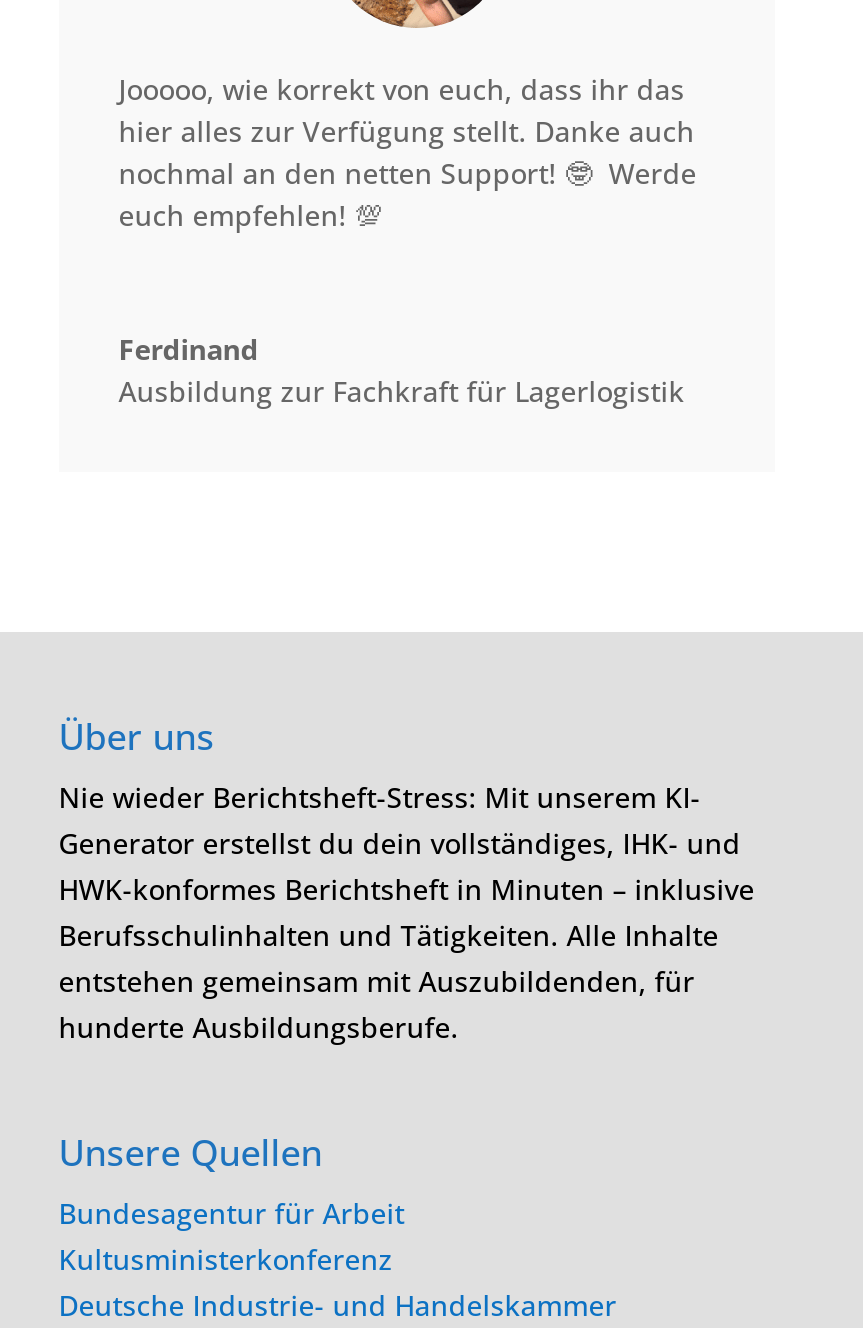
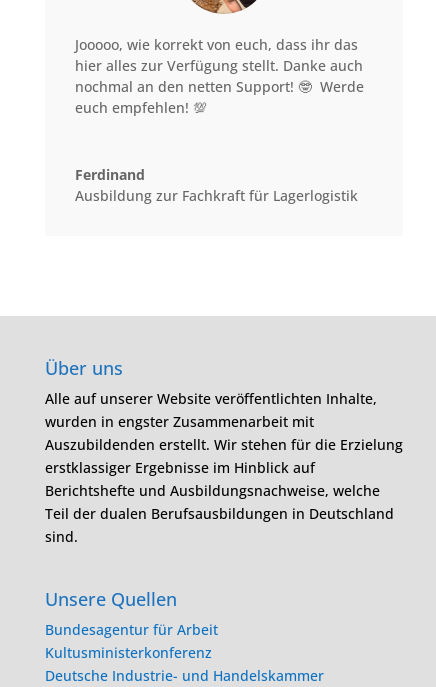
[59,779,755,1047] Nie wieder Berichtsheft-Stress: Mit unserem KI- | Generator erstellst du dein vollständiges, IHK- und | HWK-konformes Berichtsheft in Minuten – inklusive | Berufsschulinhalten und Tätigkeiten. Alle Inhalte | entstehen gemeinsam mit Auszubildenden, für | hunderte Ausbildungsberufe. -> [45,389,403,546] Alle auf unserer Website veröffentlichten Inhalte, | wurden in engster Zusammenarbeit mit | Auszubildenden erstellt. Wir stehen für die Erzielung | erstklassiger Ergebnisse im Hinblick auf | Berichtshefte und Ausbildungsnachweise, welche | Teil der dualen Berufsausbildungen in Deutschland | sind.

